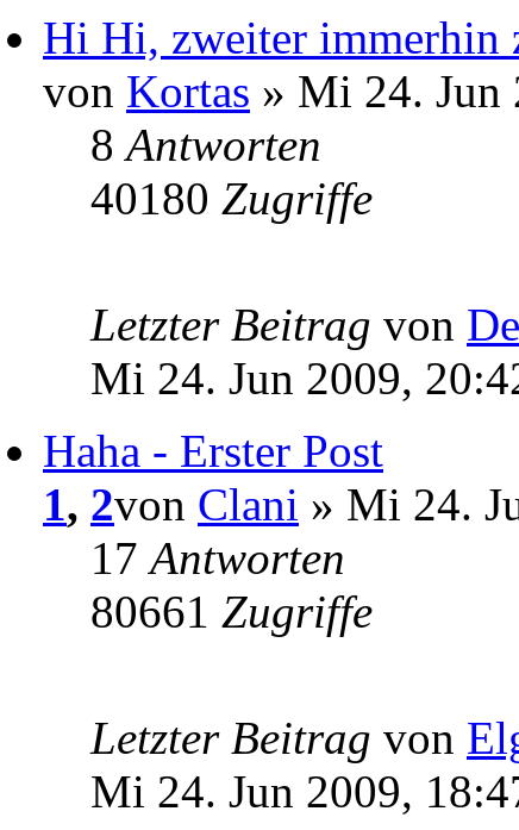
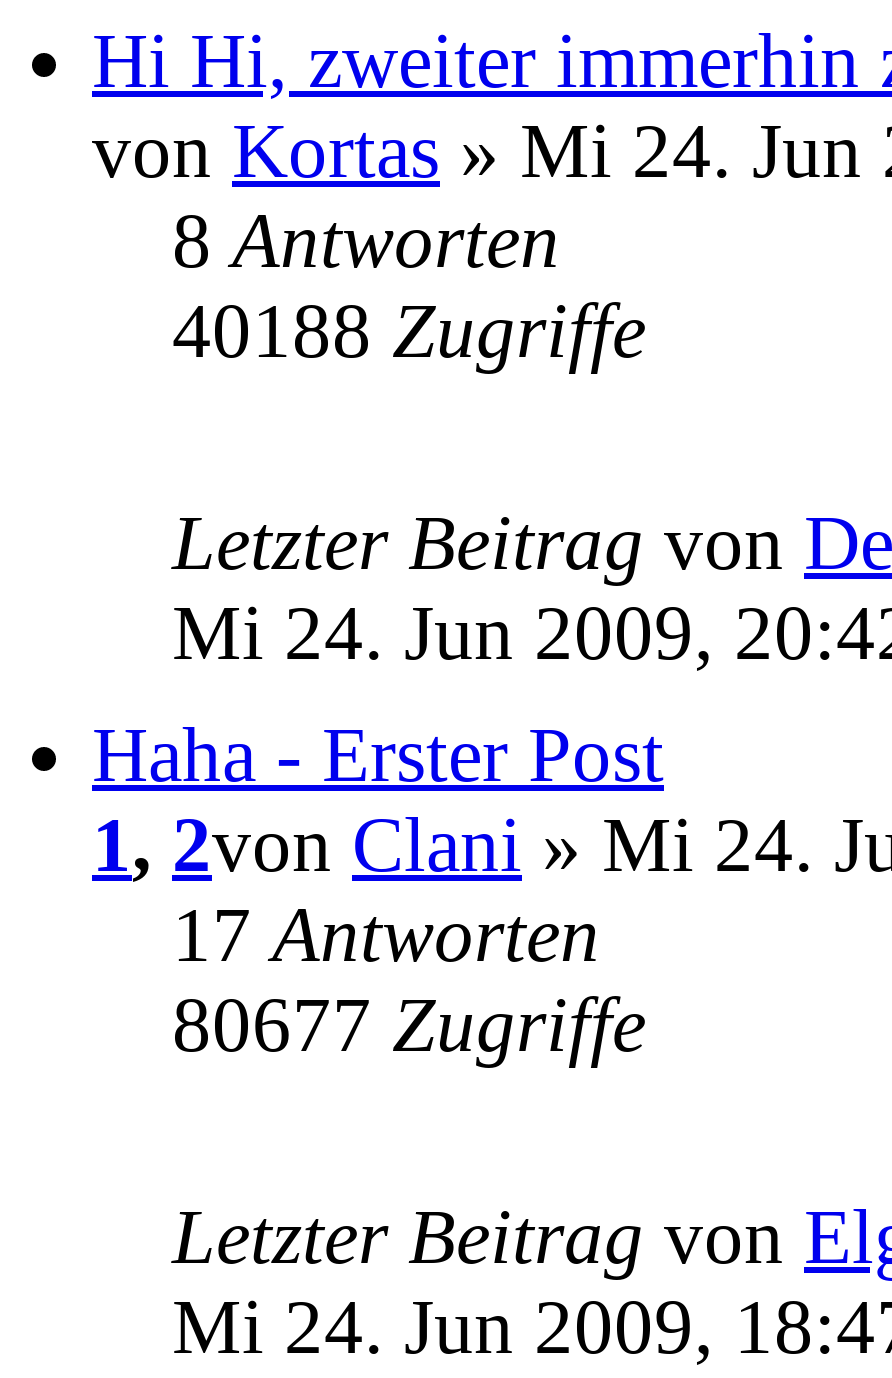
[90,173,373,224] 40180 Zugriffe -> [172,287,646,373] 40188 Zugriffe
[90,586,373,637] 80661 Zugriffe -> [172,981,646,1067] 80677 Zugriffe

